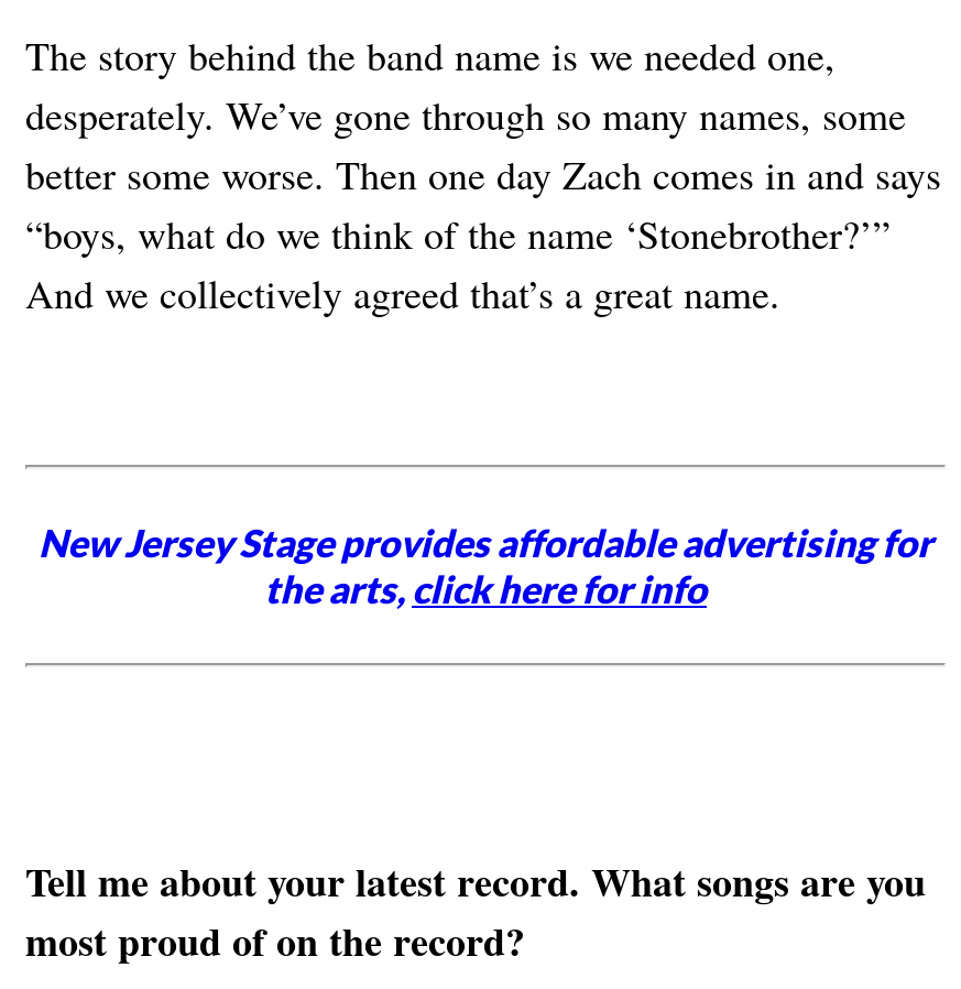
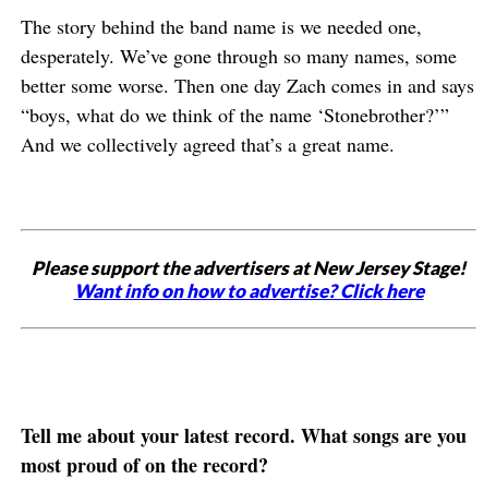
[39,520,932,613] New Jersey Stage provides affordable advertising for | the arts, click here for info -> [32,257,465,302] Please support the advertisers at New Jersey Stage! | Want info on how to advertise? Click here

